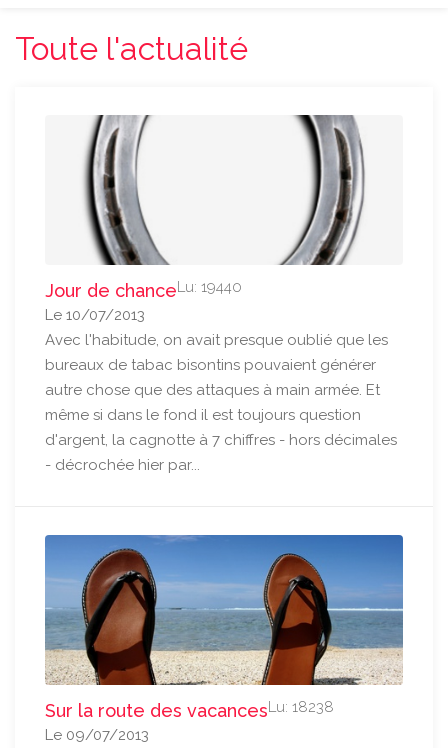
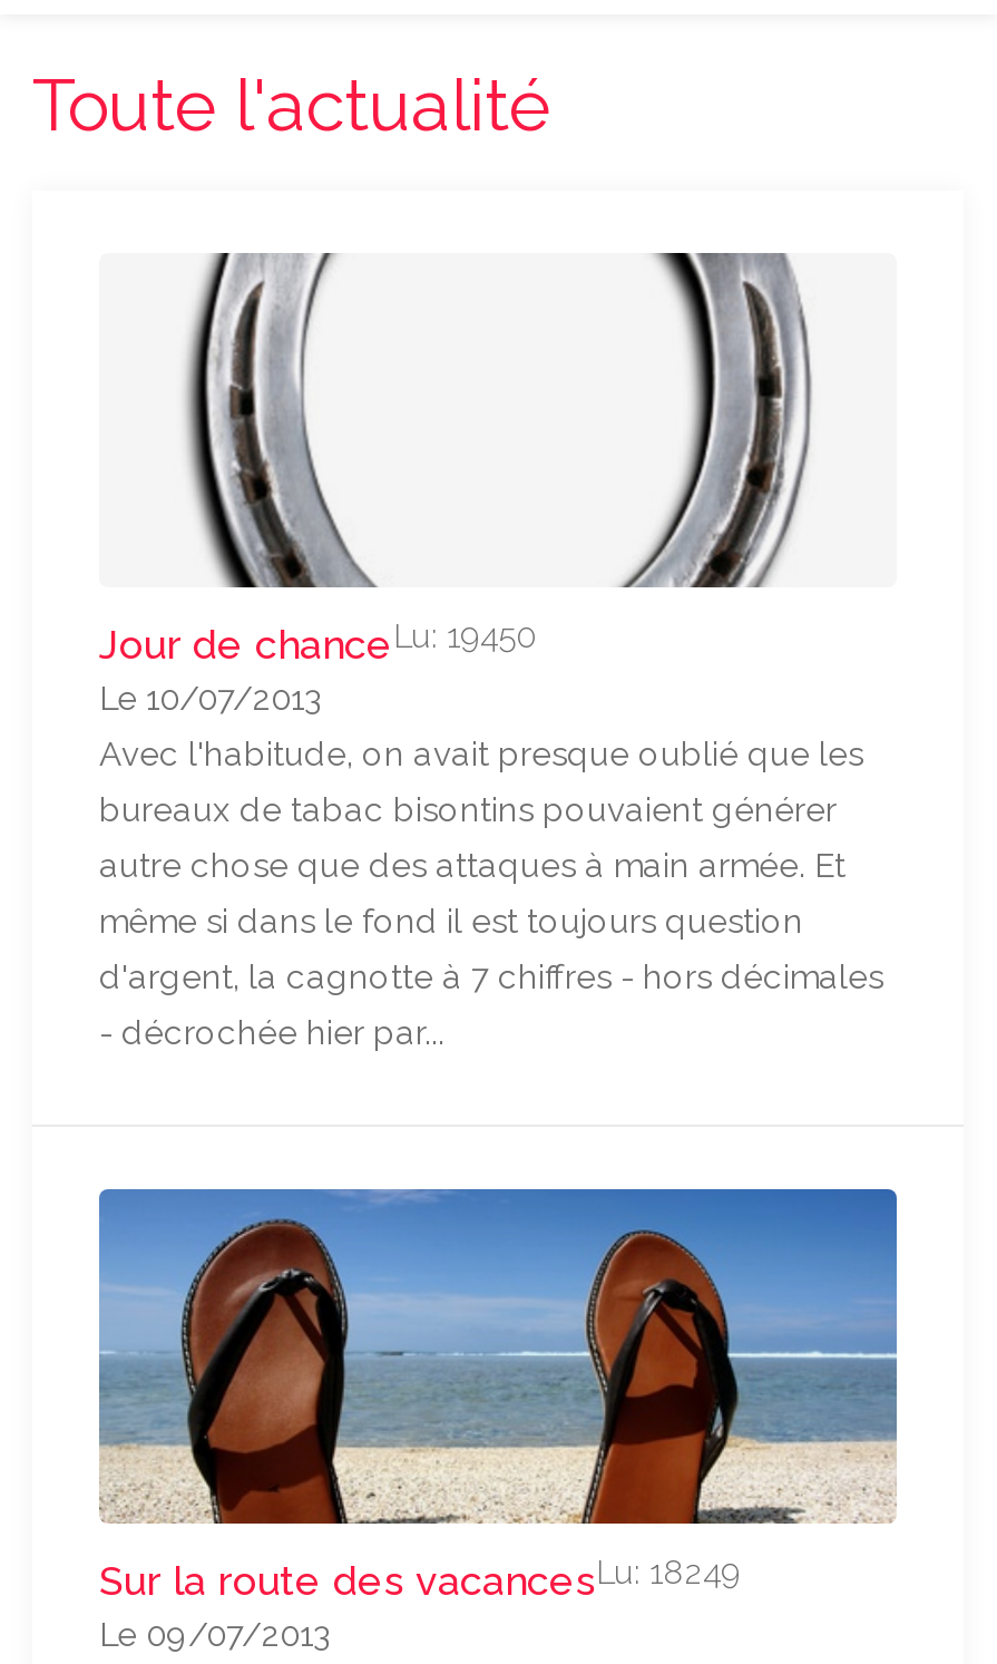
[45,278,242,301] Jour de chanceLu: 19440 -> [99,616,538,668] Jour de chanceLu: 19450
[45,698,334,721] Sur la route des vacancesLu: 18238 -> [99,1553,741,1604] Sur la route des vacancesLu: 18249

